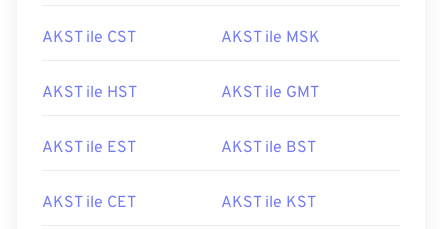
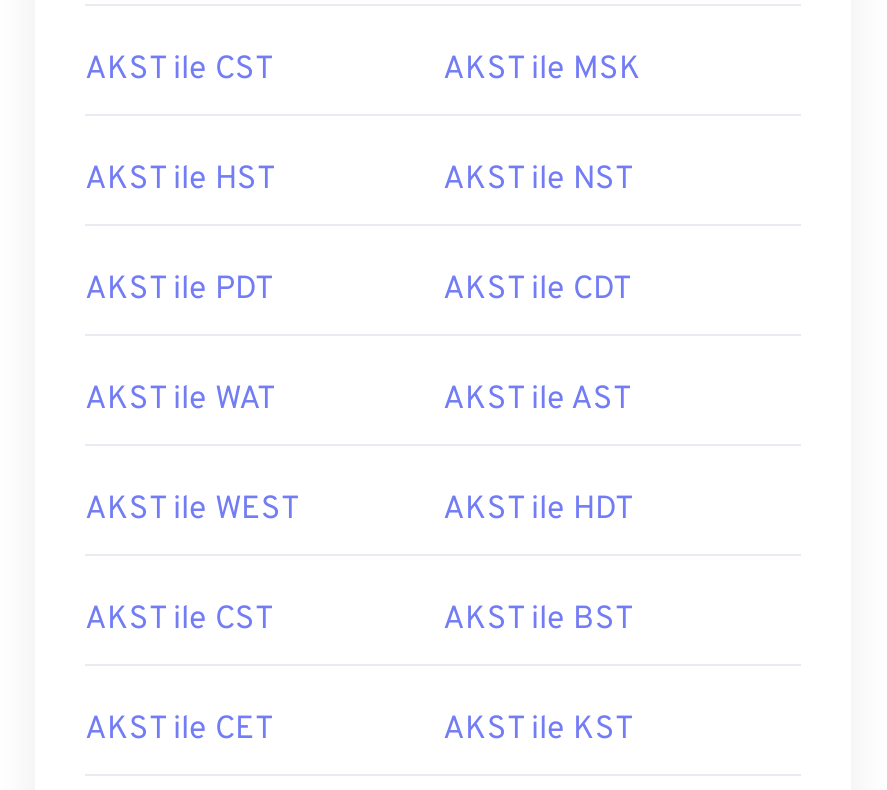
[42,83,319,158] AKST ile GMT | AKST ile EST -> [85,160,633,640] AKST ile NST | AKST ile PDT | AKST ile CDT | AKST ile WAT | AKST ile AST | AKST ile WEST | AKST ile HDT | AKST ile CST

